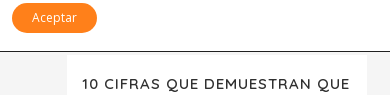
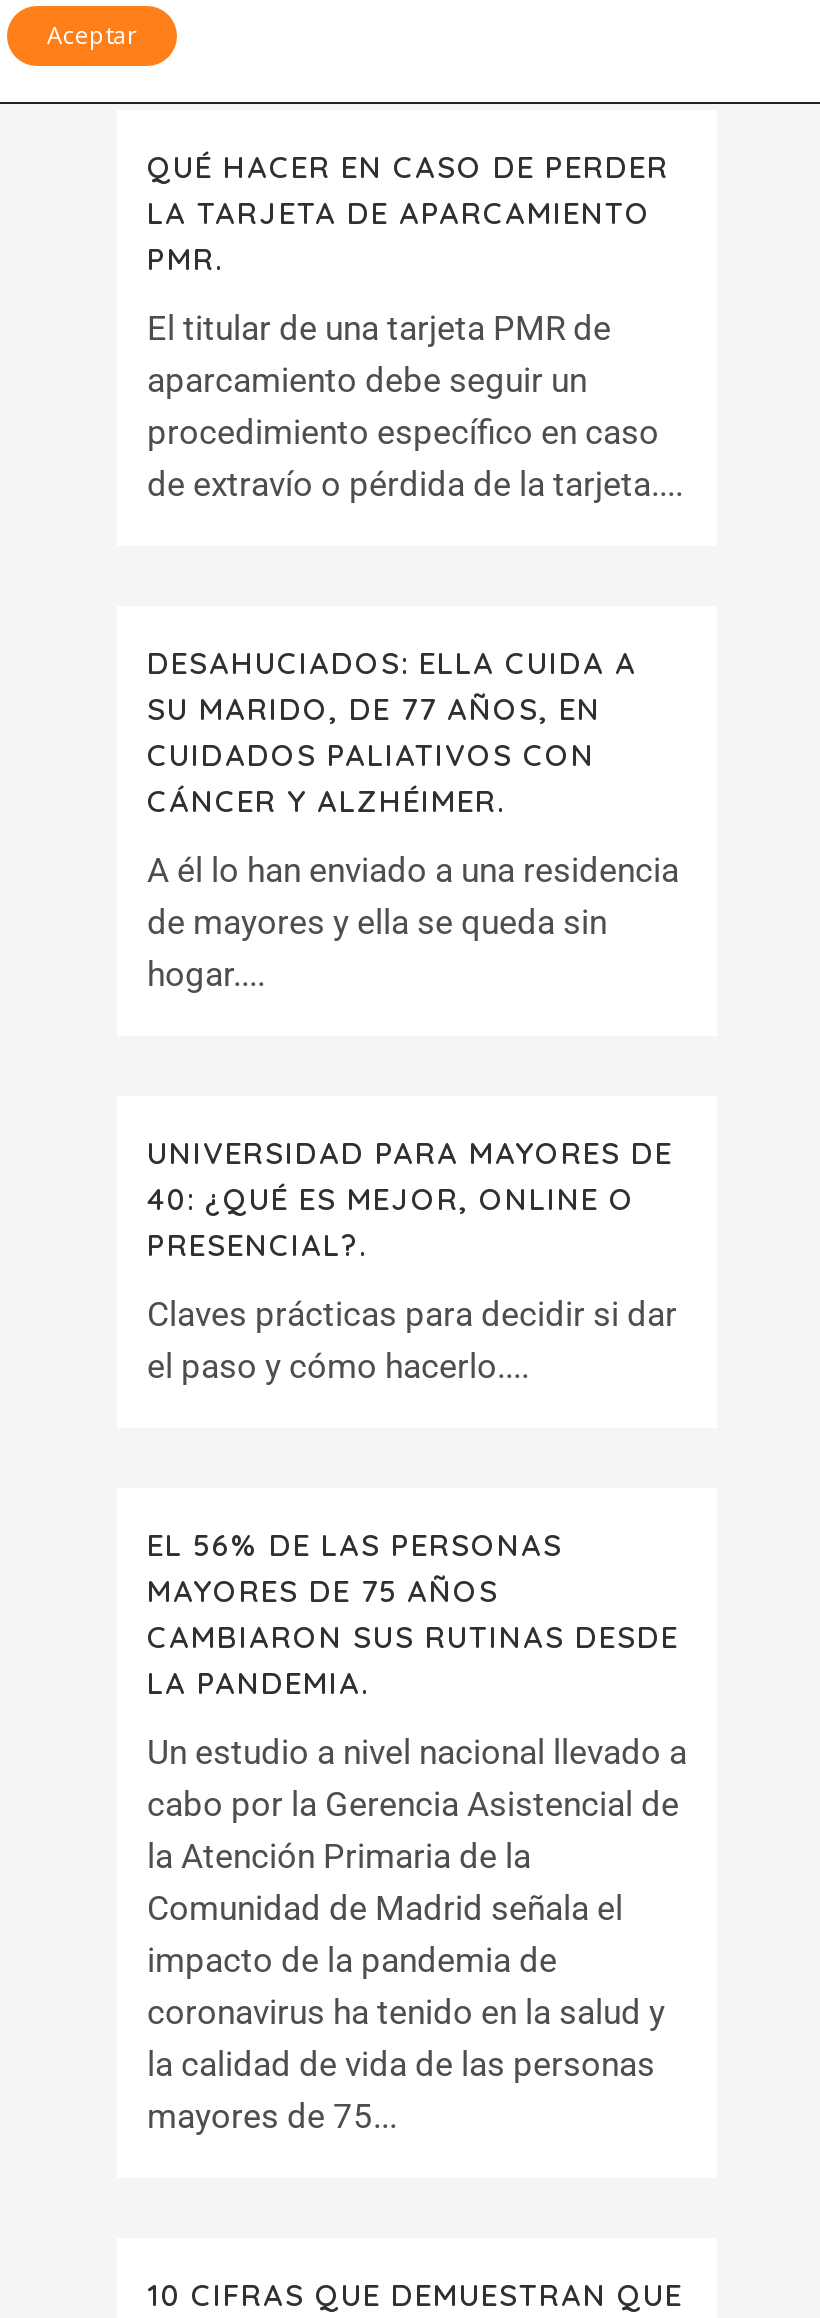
none -> [147,148,683,504] QUÉ HACER EN CASO DE PERDER | LA TARJETA DE APARCAMIENTO | PMR. | El titular de una tarjeta PMR de | aparcamiento debe seguir un | procedimiento específico en caso | de extravío o pérdida de la tarjeta....
none -> [147,644,679,994] DESAHUCIADOS: ELLA CUIDA A | SU MARIDO, DE 77 AÑOS, EN | CUIDADOS PALIATIVOS CON | CÁNCER Y ALZHÉIMER. | A él lo han enviado a una residencia | de mayores y ella se queda sin | hogar....
none -> [147,1134,677,1386] UNIVERSIDAD PARA MAYORES DE | 40: ¿QUÉ ES MEJOR, ONLINE O | PRESENCIAL?. | Claves prácticas para decidir si dar | el paso y cómo hacerlo....
none -> [147,1526,687,2136] EL 56% DE LAS PERSONAS | MAYORES DE 75 AÑOS | CAMBIARON SUS RUTINAS DESDE | LA PANDEMIA. | Un estudio a nivel nacional llevado a | cabo por la Gerencia Asistencial de | la Atención Primaria de la | Comunidad de Madrid señala el | impacto de la pandemia de | coronavirus ha tenido en la salud y | la calidad de vida de las personas | mayores de 75...

